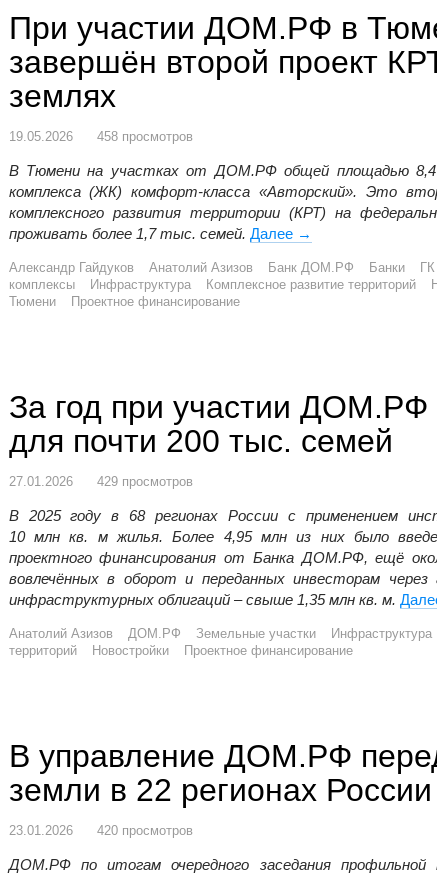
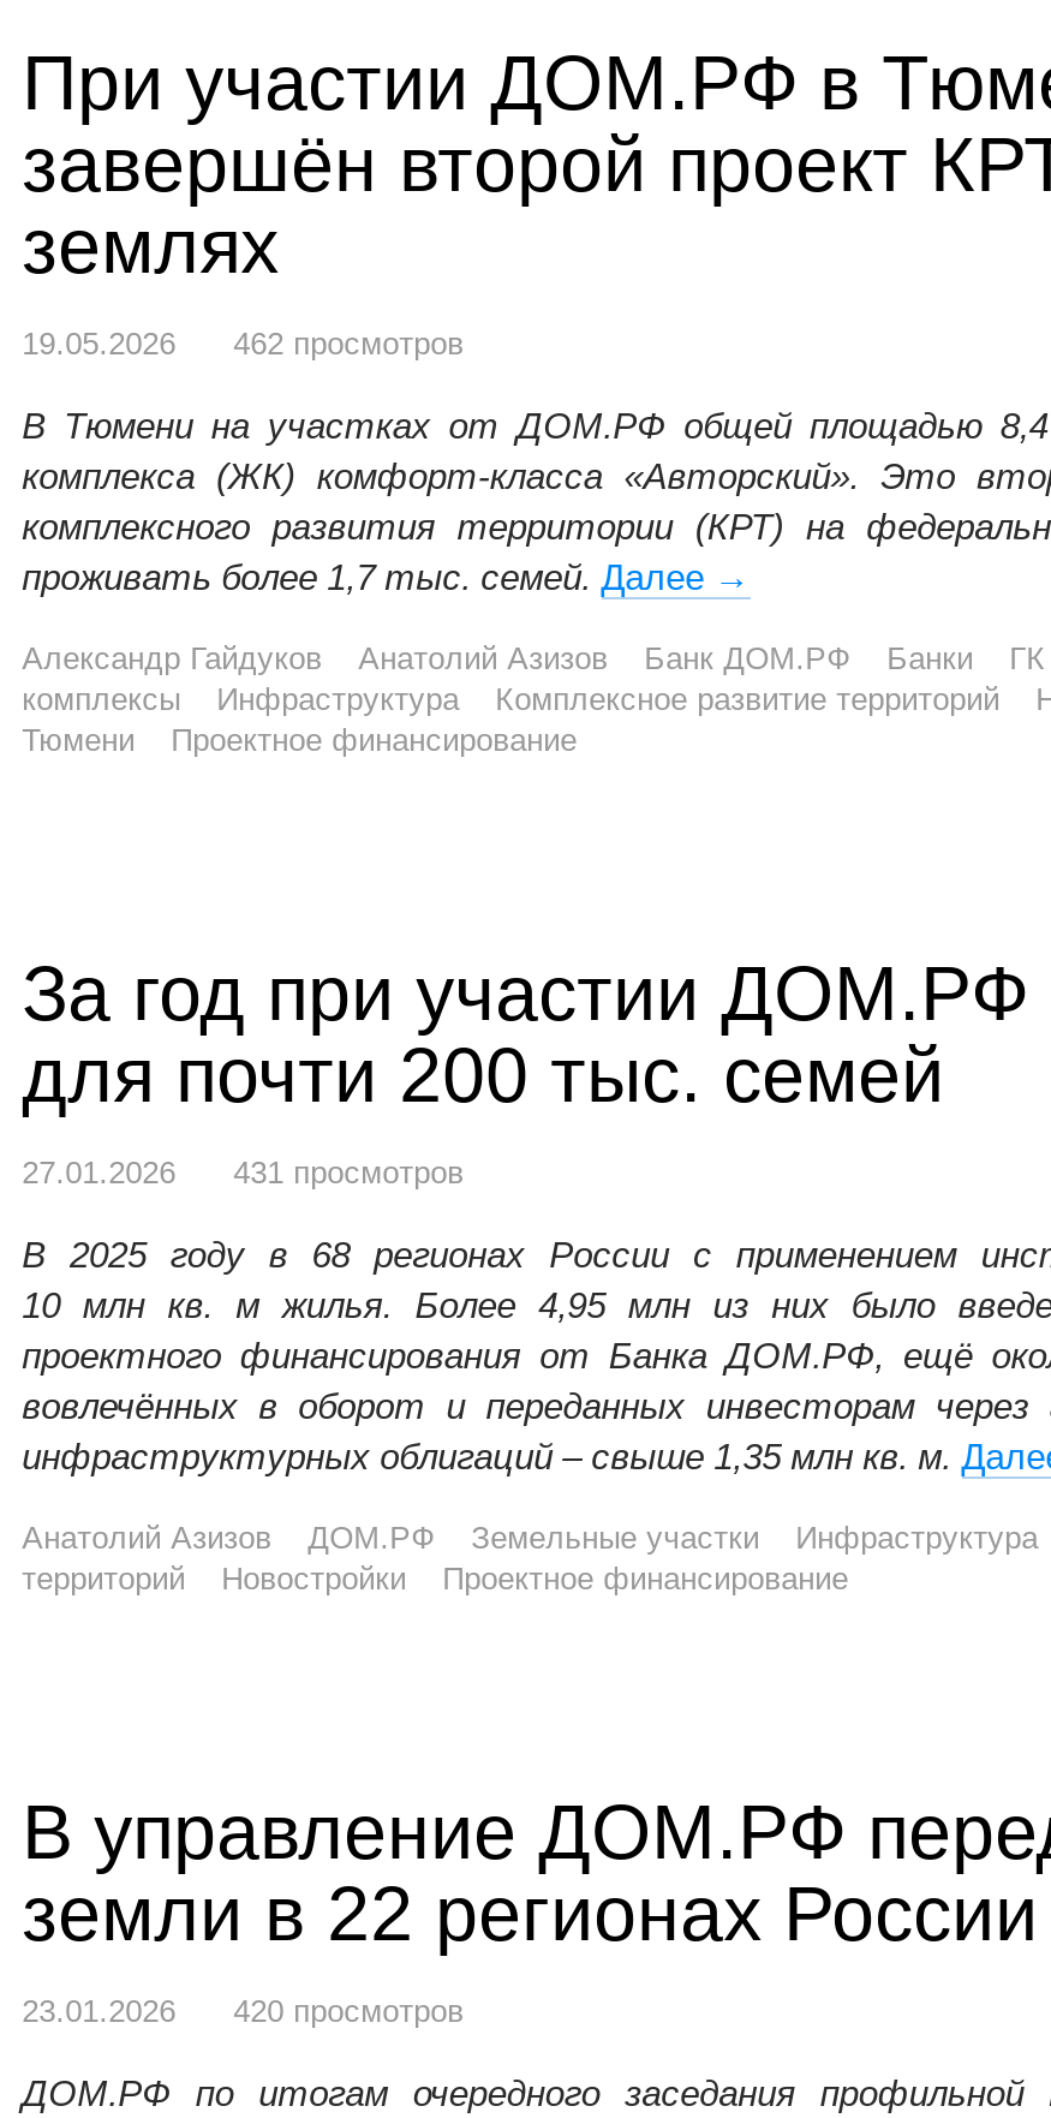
[9,128,193,143] 19.05.2026 458 просмотров -> [22,324,464,360] 19.05.2026 462 просмотров
[9,473,193,488] 27.01.2026 429 просмотров -> [22,1153,464,1189] 27.01.2026 431 просмотров

